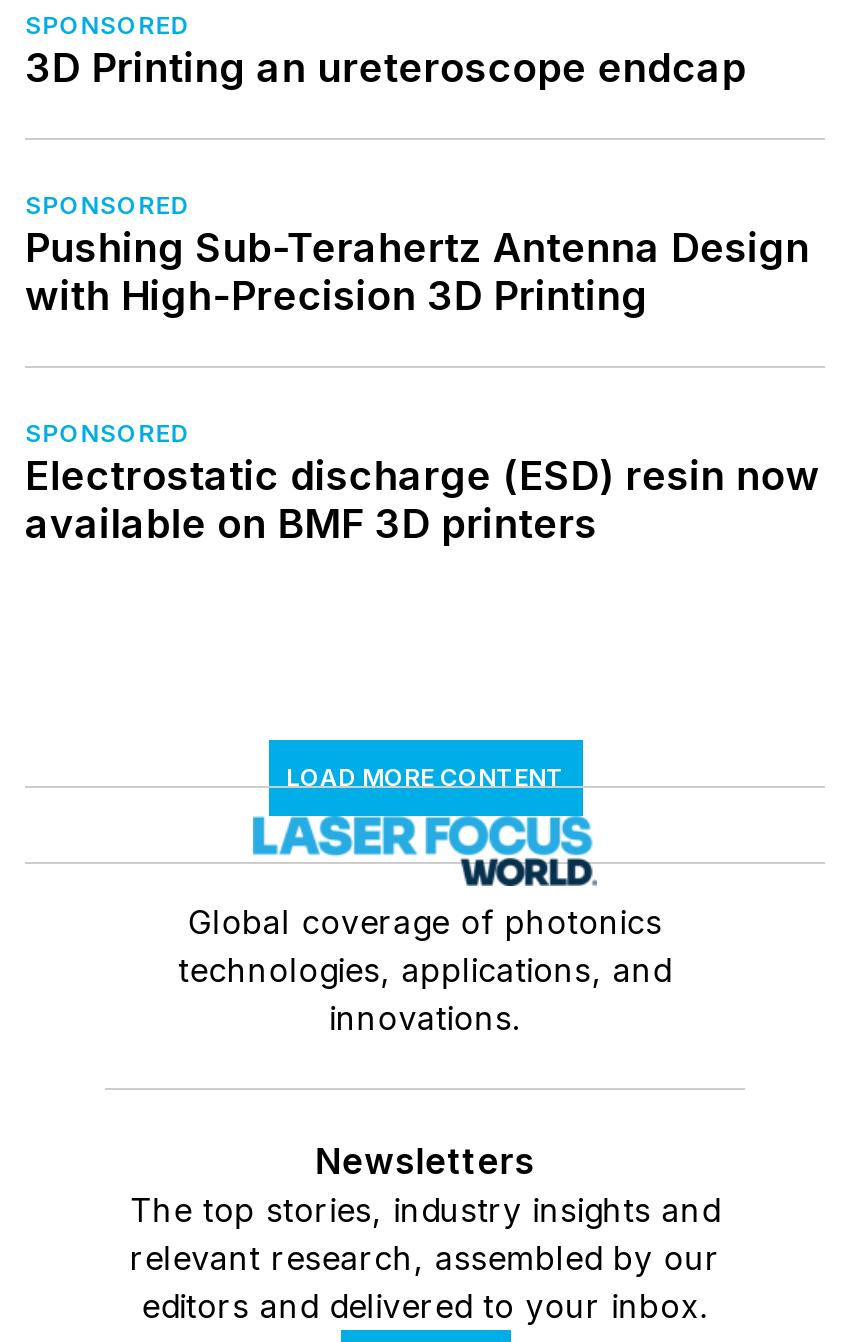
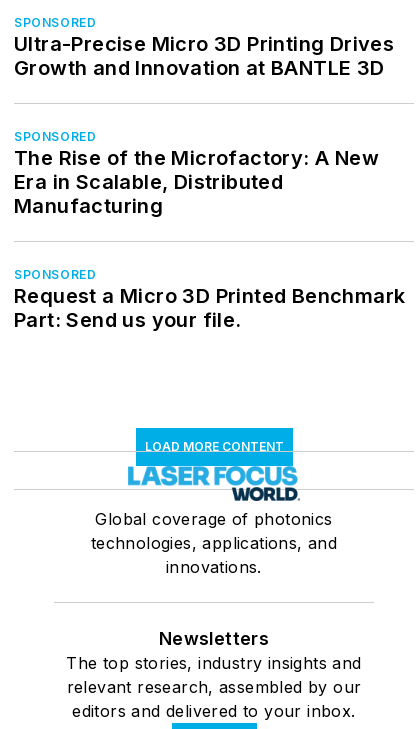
[25,45,746,93] 3D Printing an ureteroscope endcap -> [14,32,394,80] Ultra-Precise Micro 3D Printing Drives | Growth and Innovation at BANTLE 3D
[25,225,814,321] Pushing Sub-Terahertz Antenna Design | with High-Precision 3D Printing -> [14,146,379,218] The Rise of the Microfactory: A New | Era in Scalable, Distributed | Manufacturing
[25,453,820,549] Electrostatic discharge (ESD) resin now | available on BMF 3D printers -> [14,284,405,332] Request a Micro 3D Printed Benchmark | Part: Send us your file.

